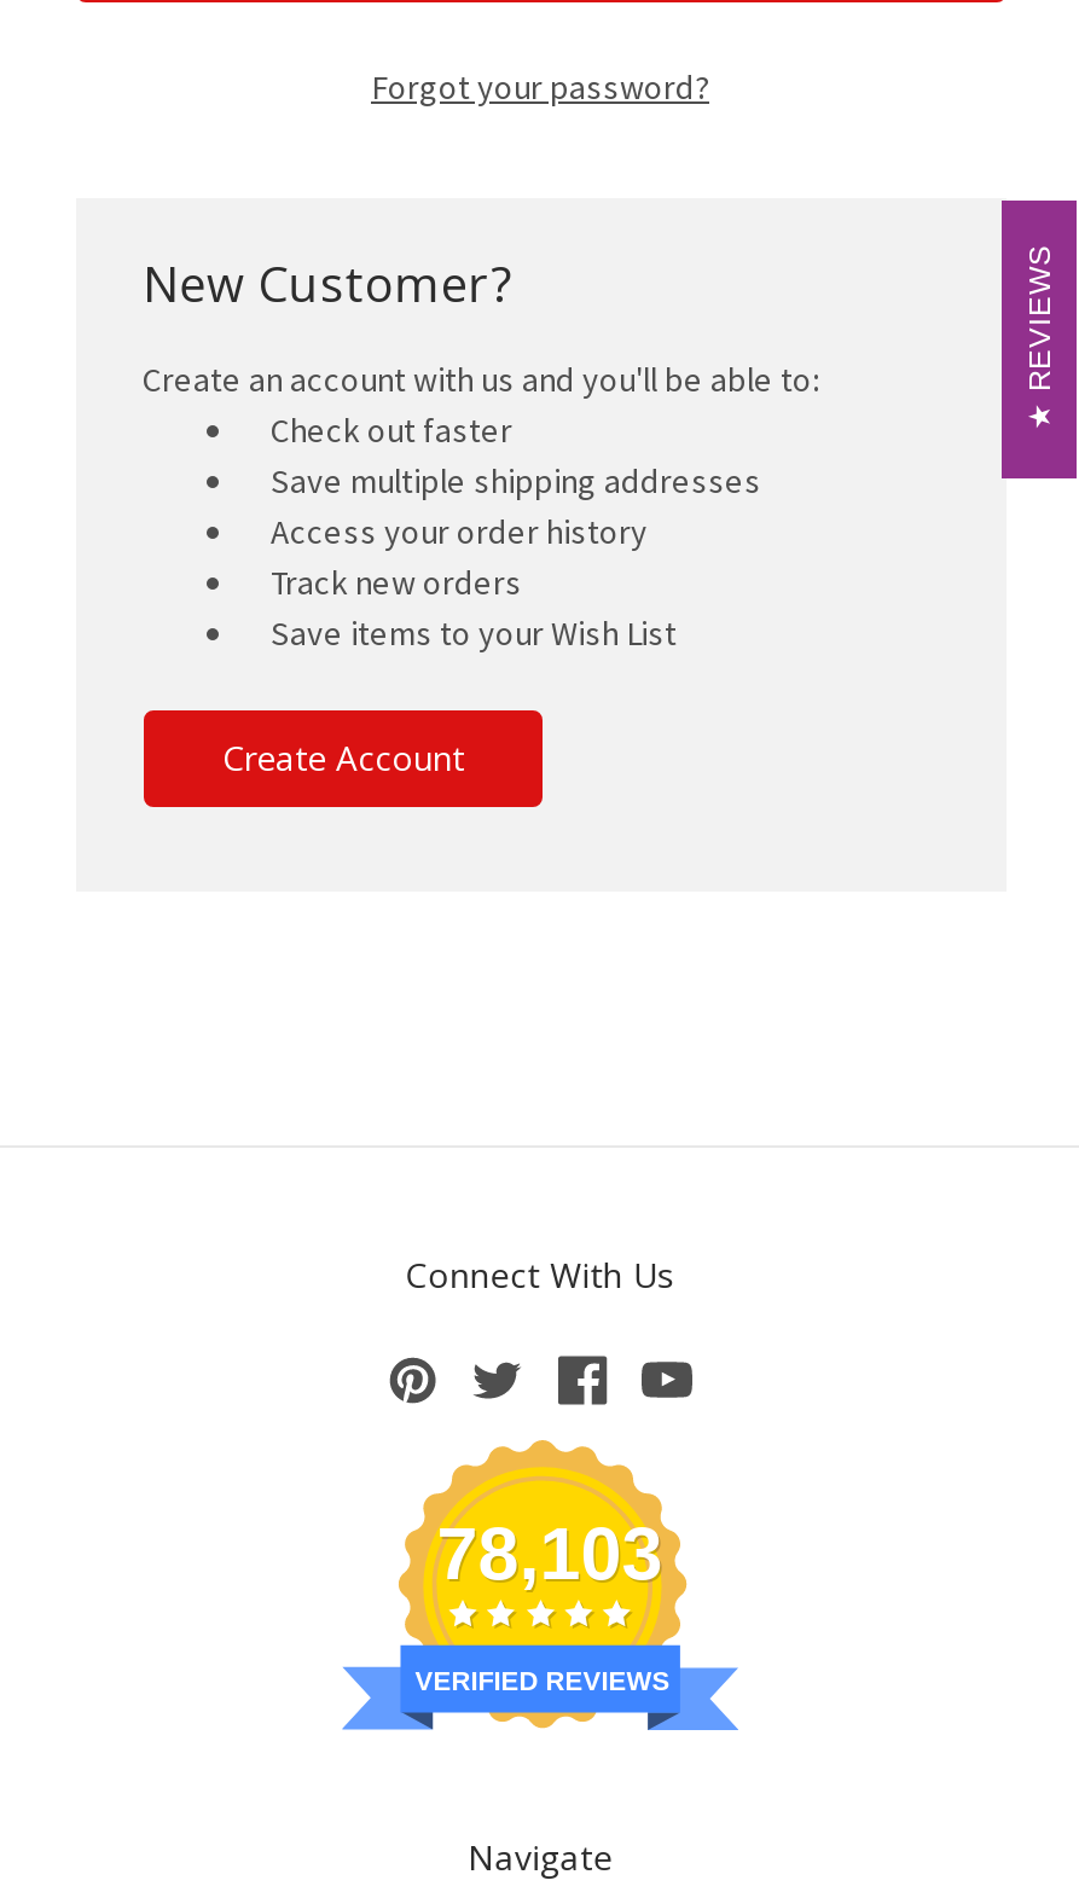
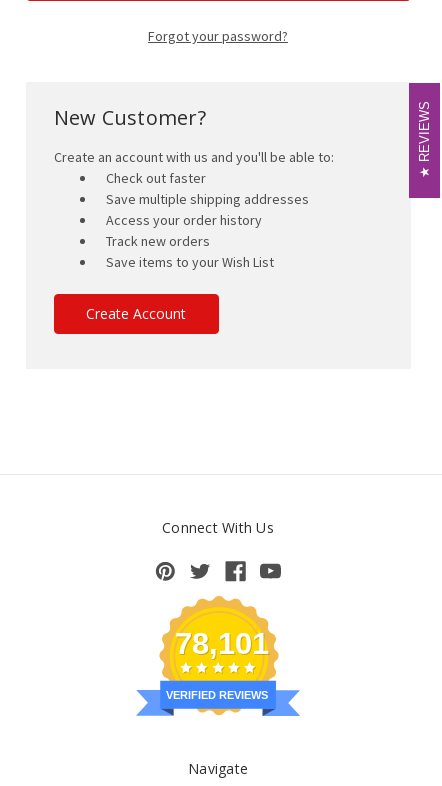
[435,1512,661,1595] 78,103 -> [175,626,269,661] 78,101

